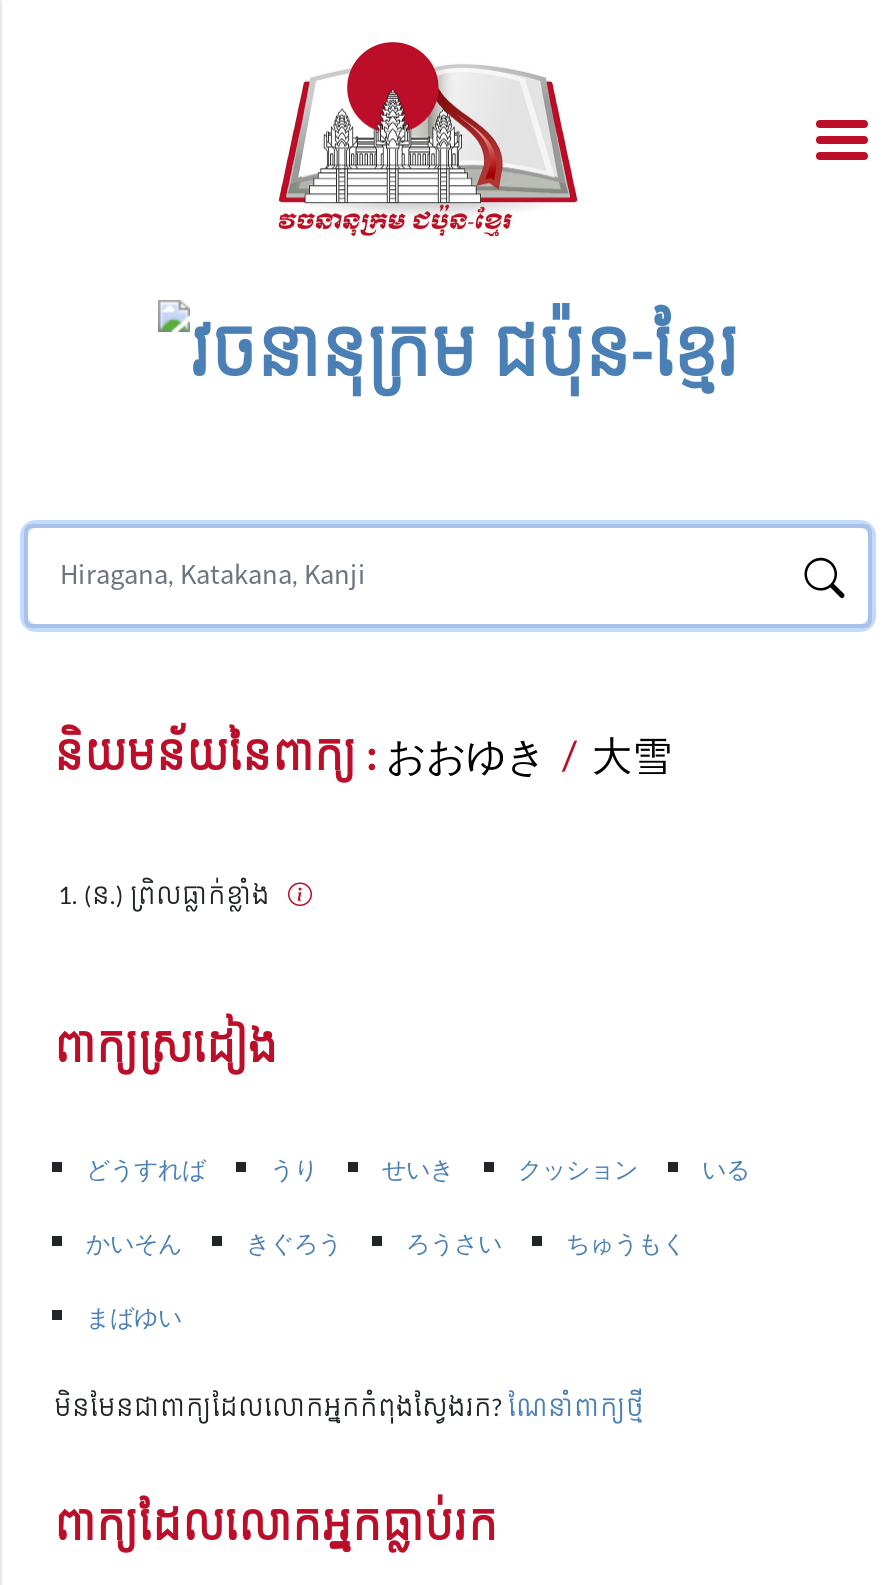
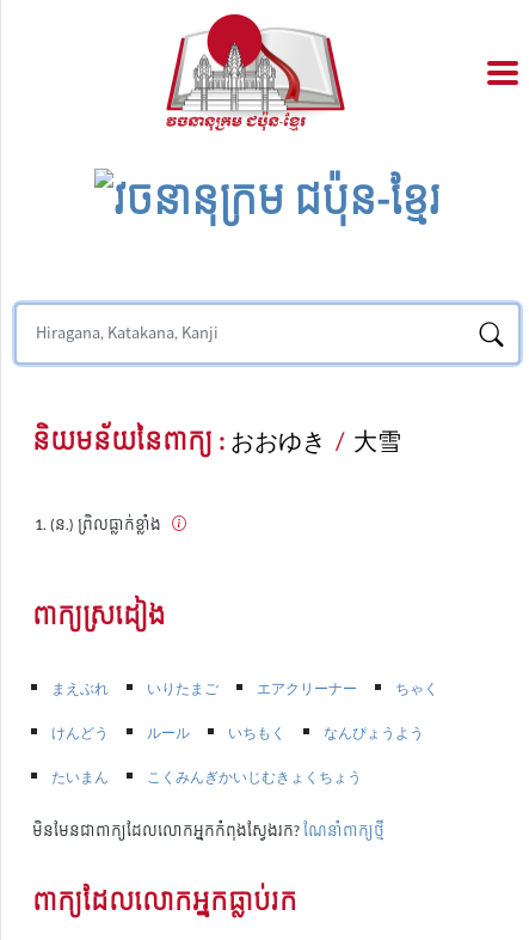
[86,1147,750,1191] どうすれば | うり | せいき | クッション | いる -> [51,675,438,702] まえぶれ | いりたまご | エアクリーナー | ちゃく
[86,1221,686,1265] かいそん | きぐろう | ろうさい | ちゅうもく -> [51,720,424,746] けんどう | ルール | いちもく | なんぴょうよう
[86,1295,182,1339] まばゆい -> [51,764,362,790] たいまん | こくみんぎかいじむきょくちょう

